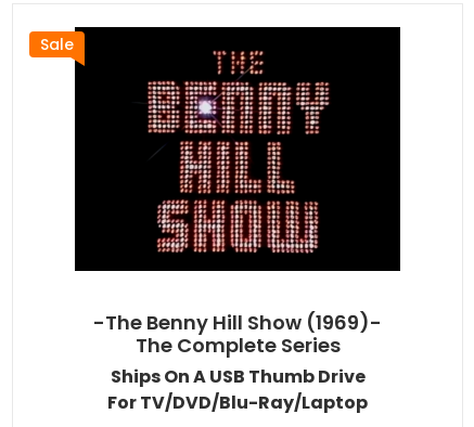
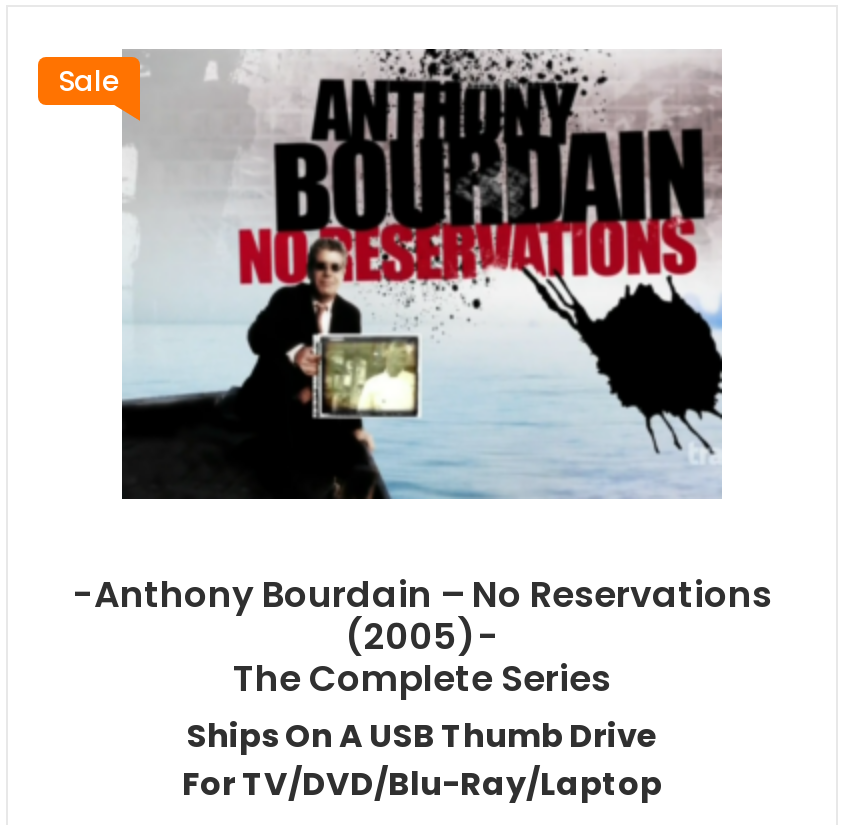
[74,26,401,336] [image] | -The Benny Hill Show (1969)- -> [72,47,772,661] [image] | -Anthony Bourdain – No Reservations | (2005)-

